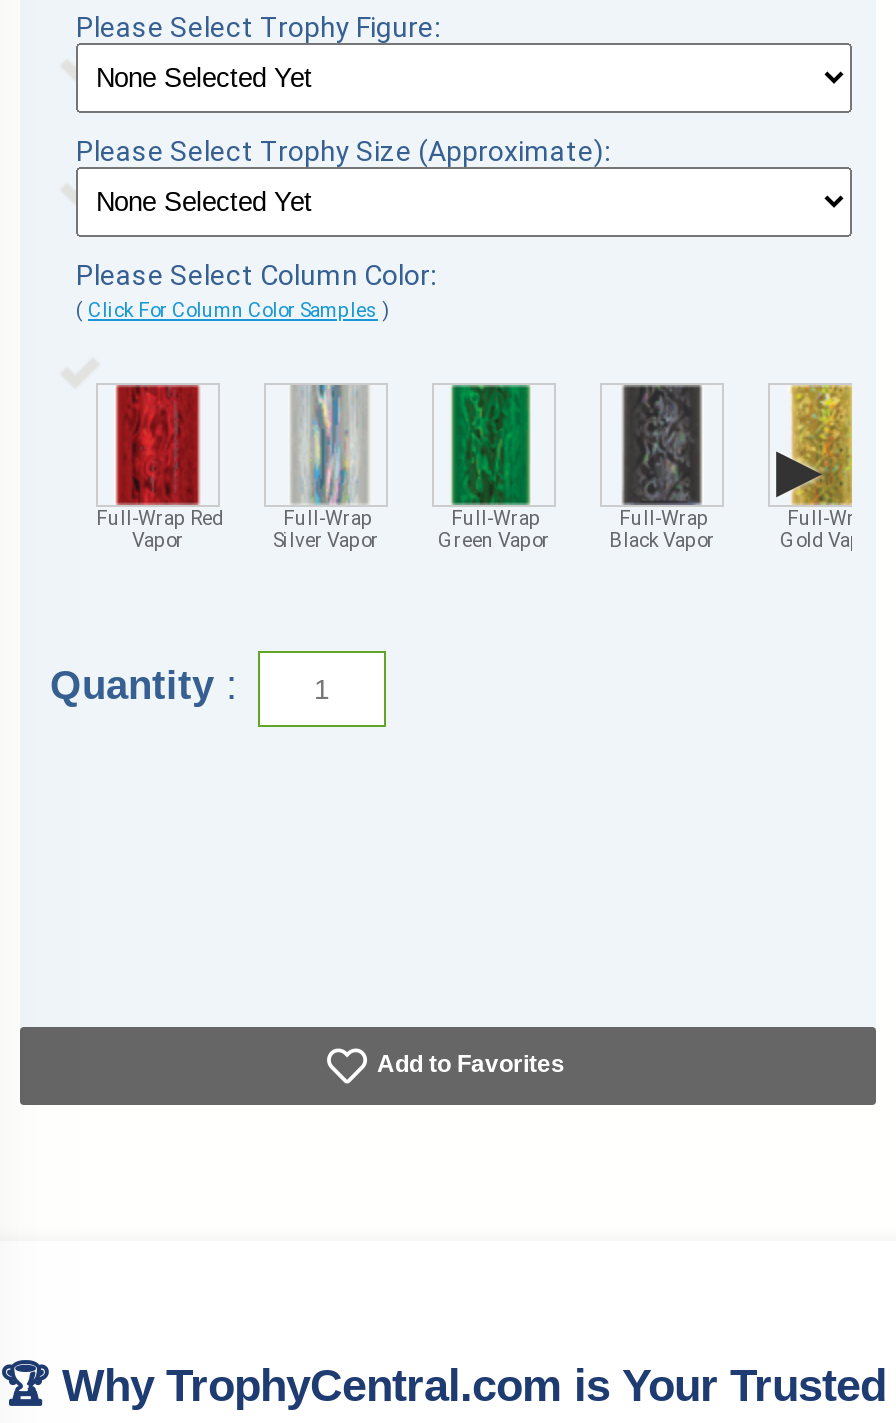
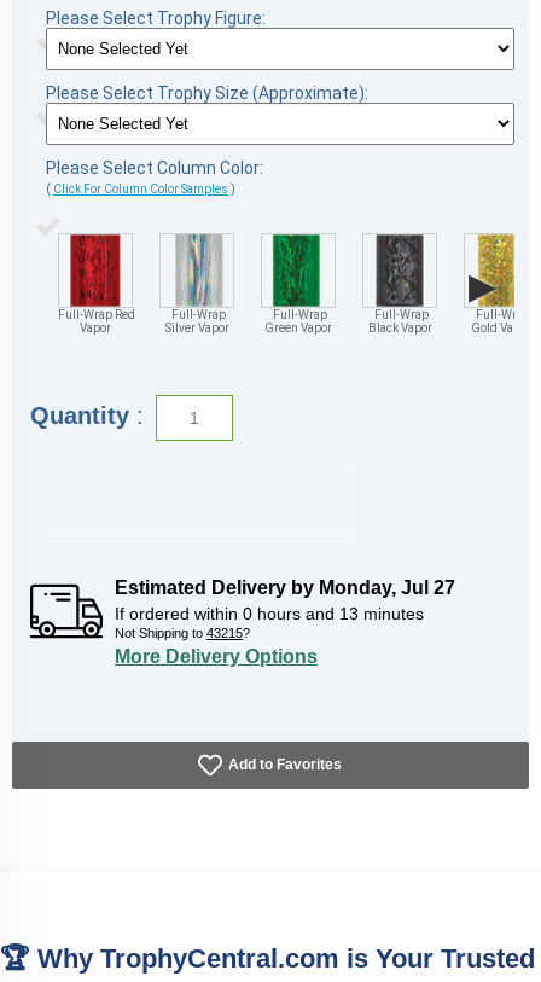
none -> [29,577,455,667] [image] | Estimated Delivery by Monday, Jul 27 | If ordered within 0 hours and 13 minutes | Not Shipping to 43215? | More Delivery Options

